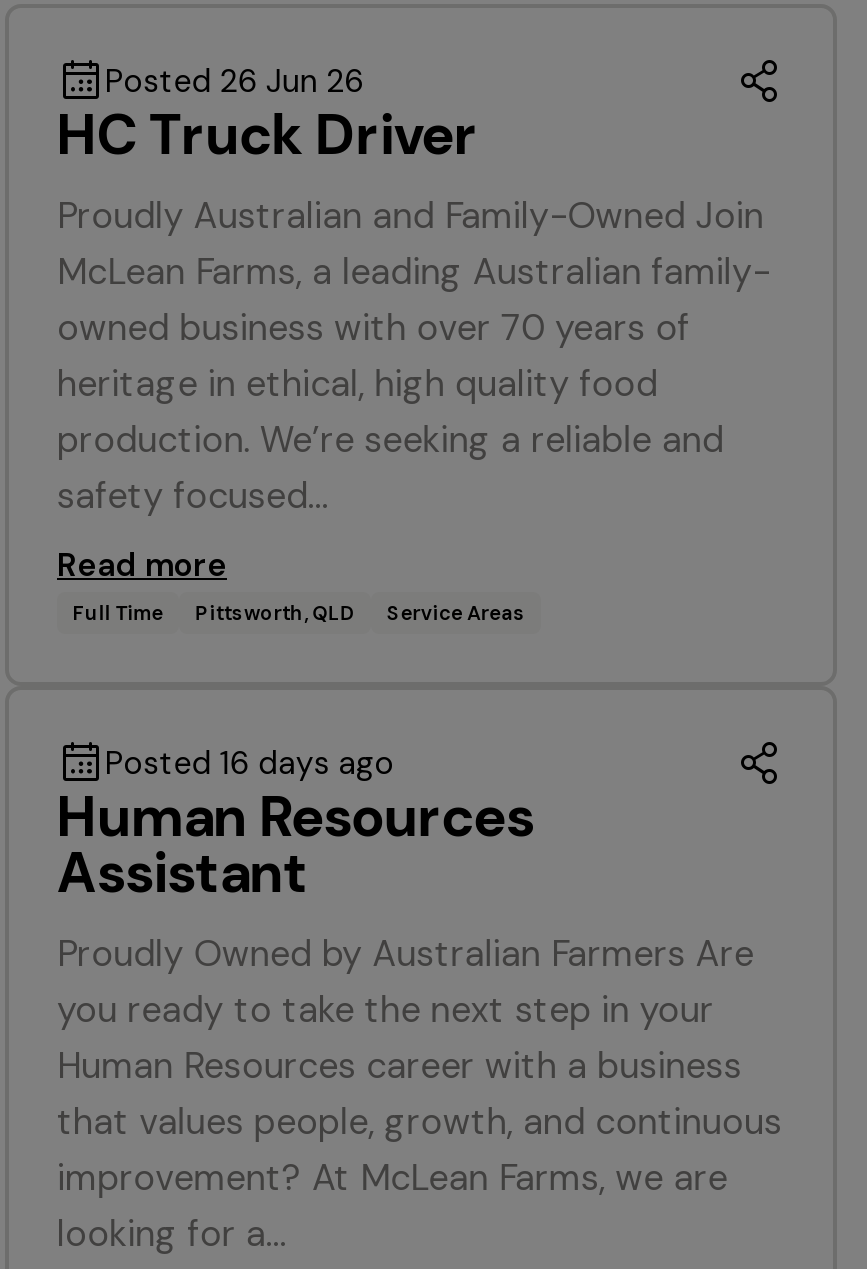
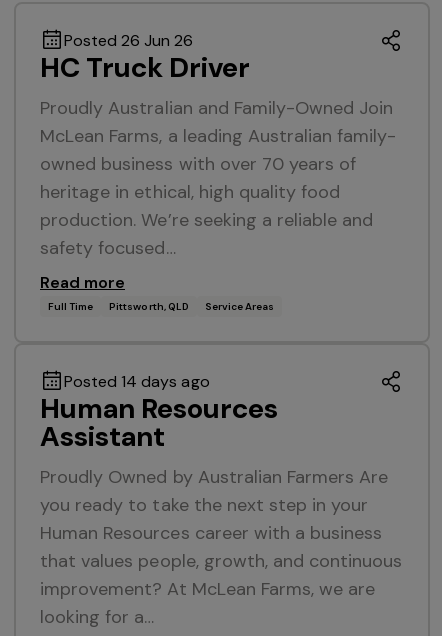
[105,742,394,784] Posted 16 days ago -> [64,371,210,392] Posted 14 days ago

